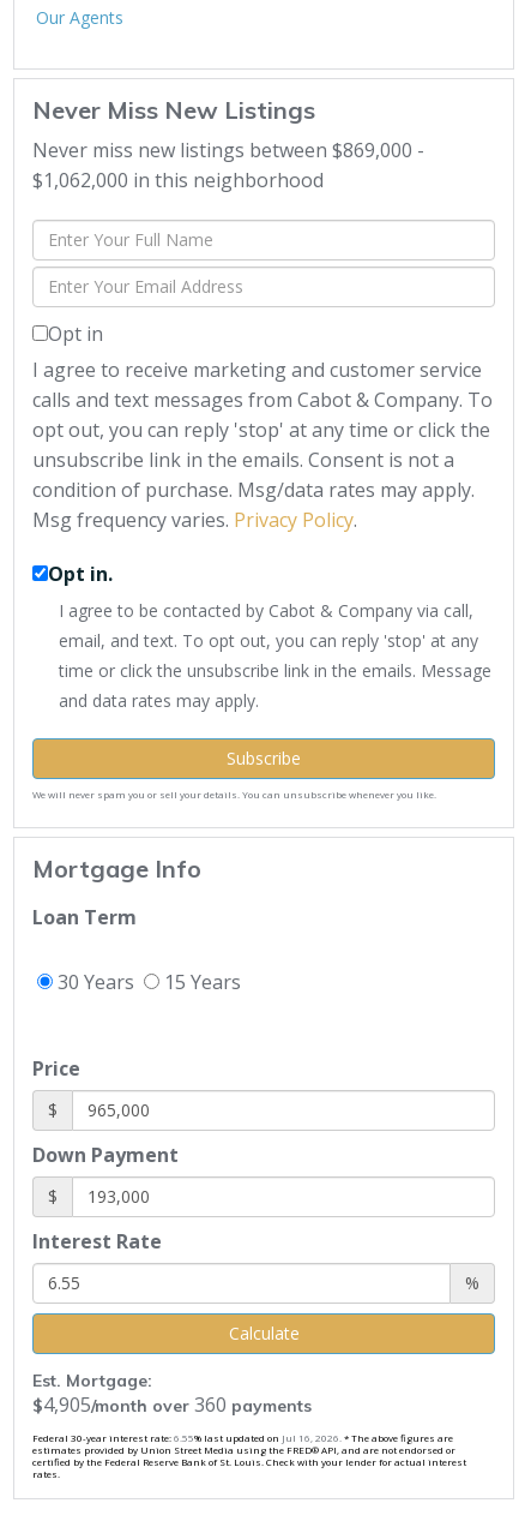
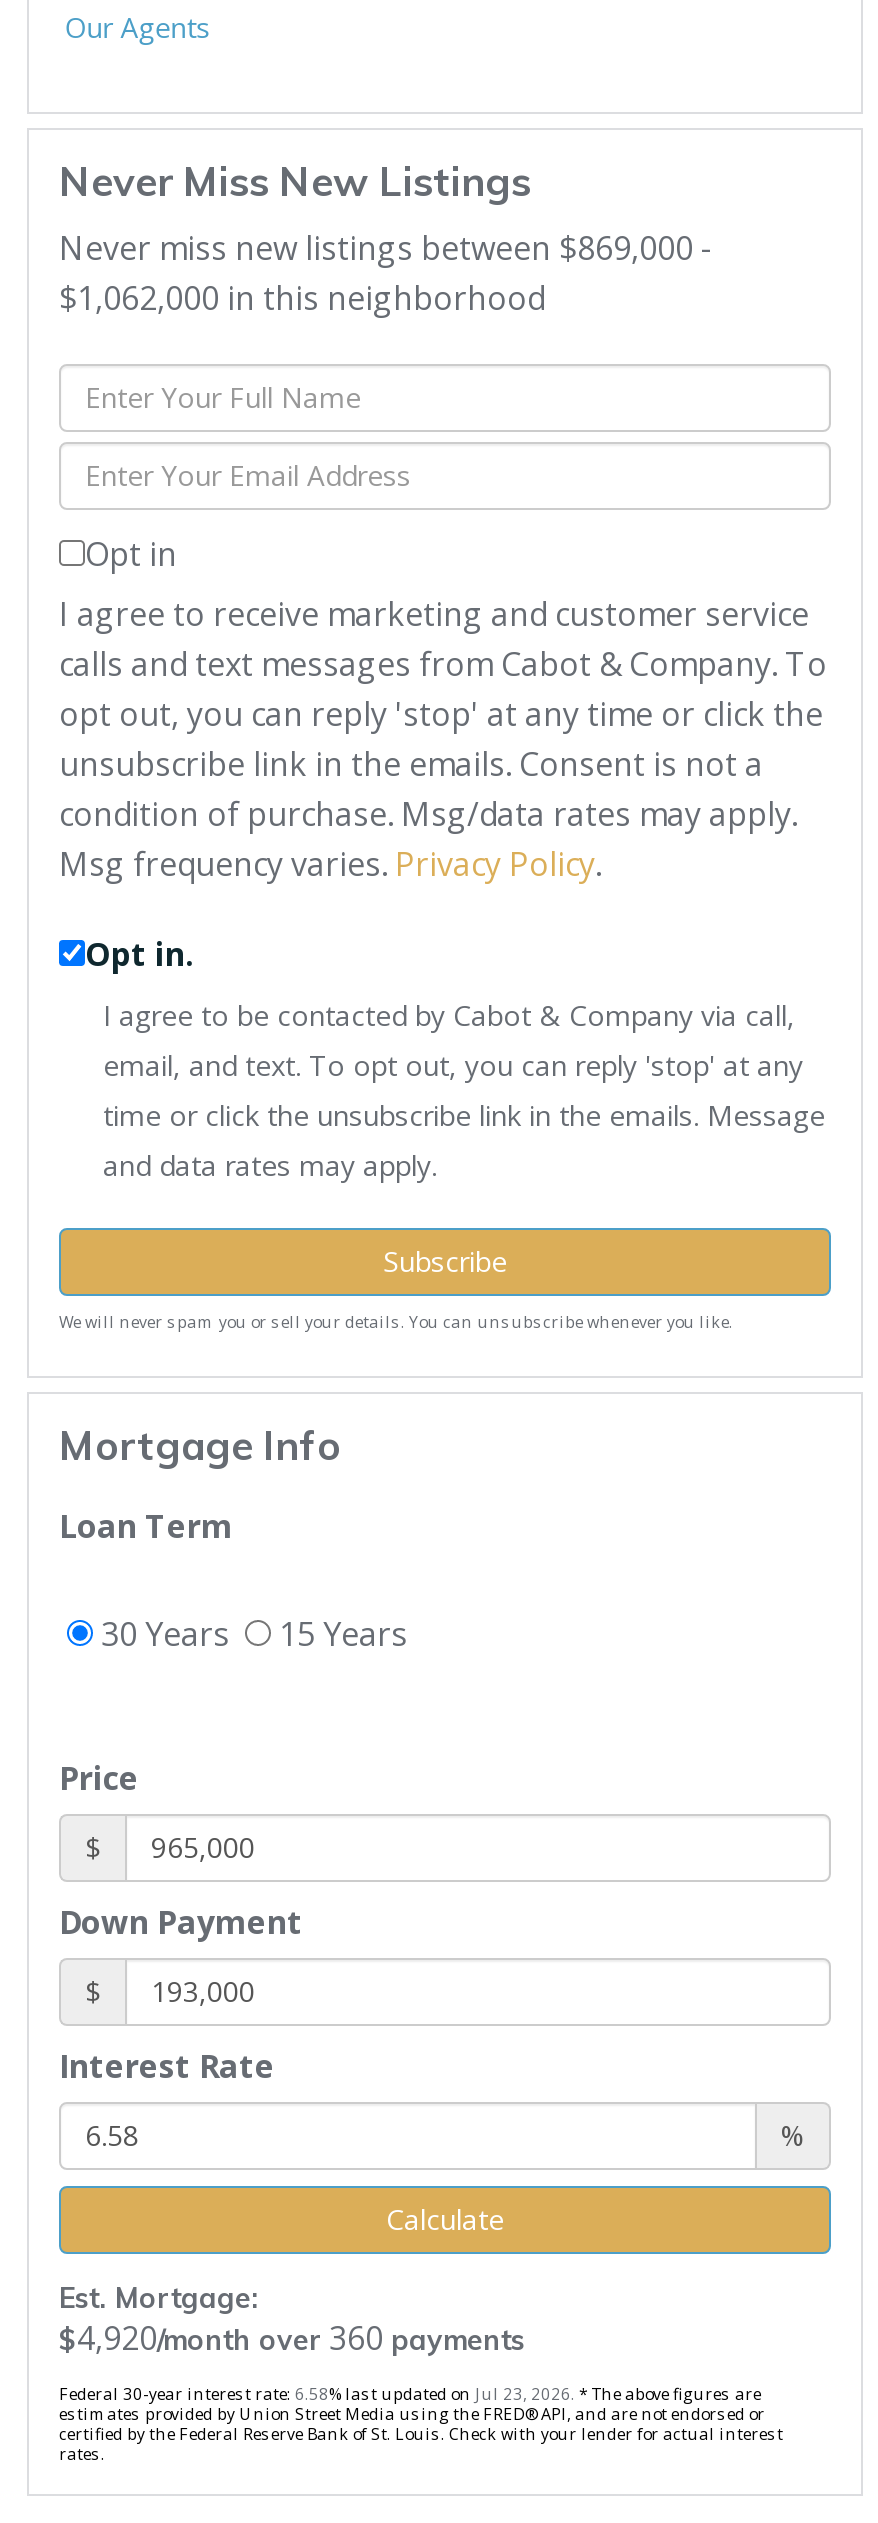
[32,1391,312,1417] $4,905/month over 360 payments -> [59,2315,525,2359] $4,920/month over 360 payments
[32,1431,453,1444] Federal 30-year interest rate: 6.55% last updated on Jul 16, 2026. * The above figures are -> [59,2381,761,2403] Federal 30-year interest rate: 6.58% last updated on Jul 23, 2026. * The above figures are

